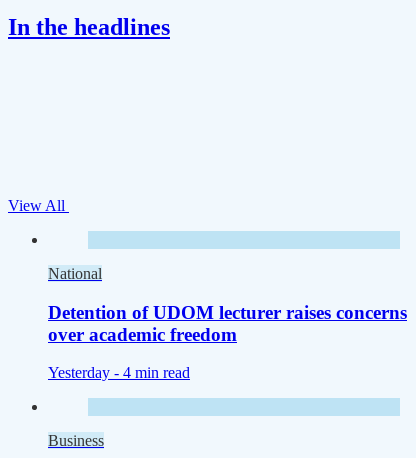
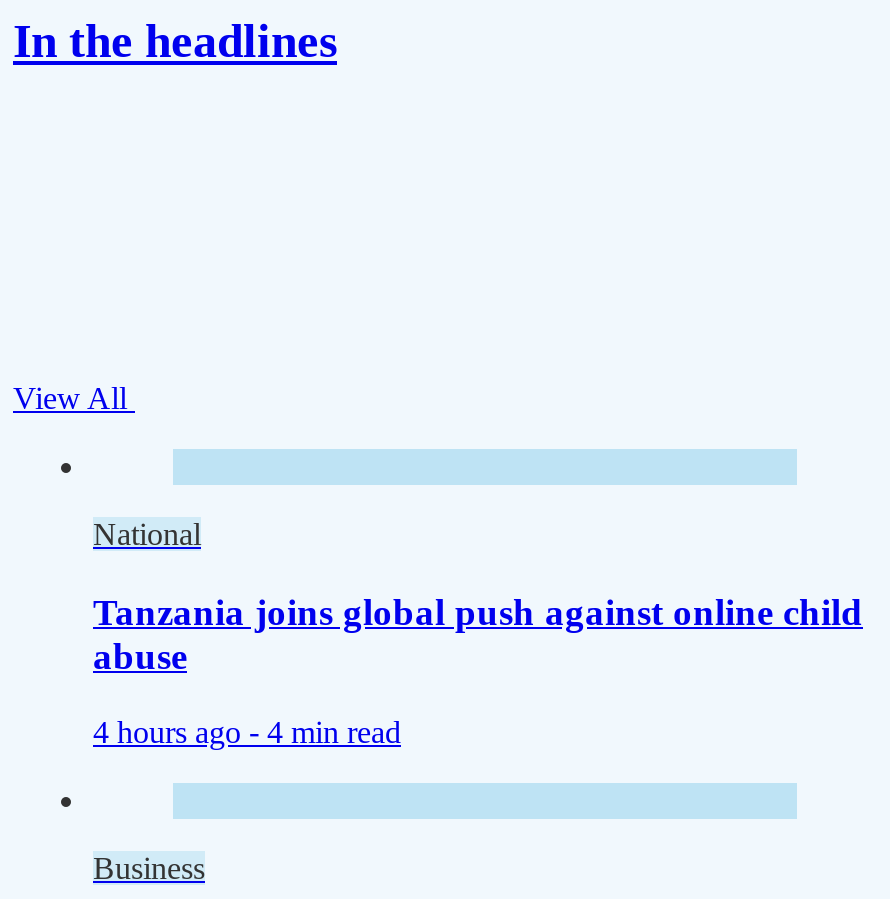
[48,301,407,344] Detention of UDOM lecturer raises concerns | over academic freedom -> [93,590,863,676] Tanzania joins global push against online child | abuse
[48,364,190,381] Yesterday - 4 min read -> [93,715,401,749] 4 hours ago - 4 min read

